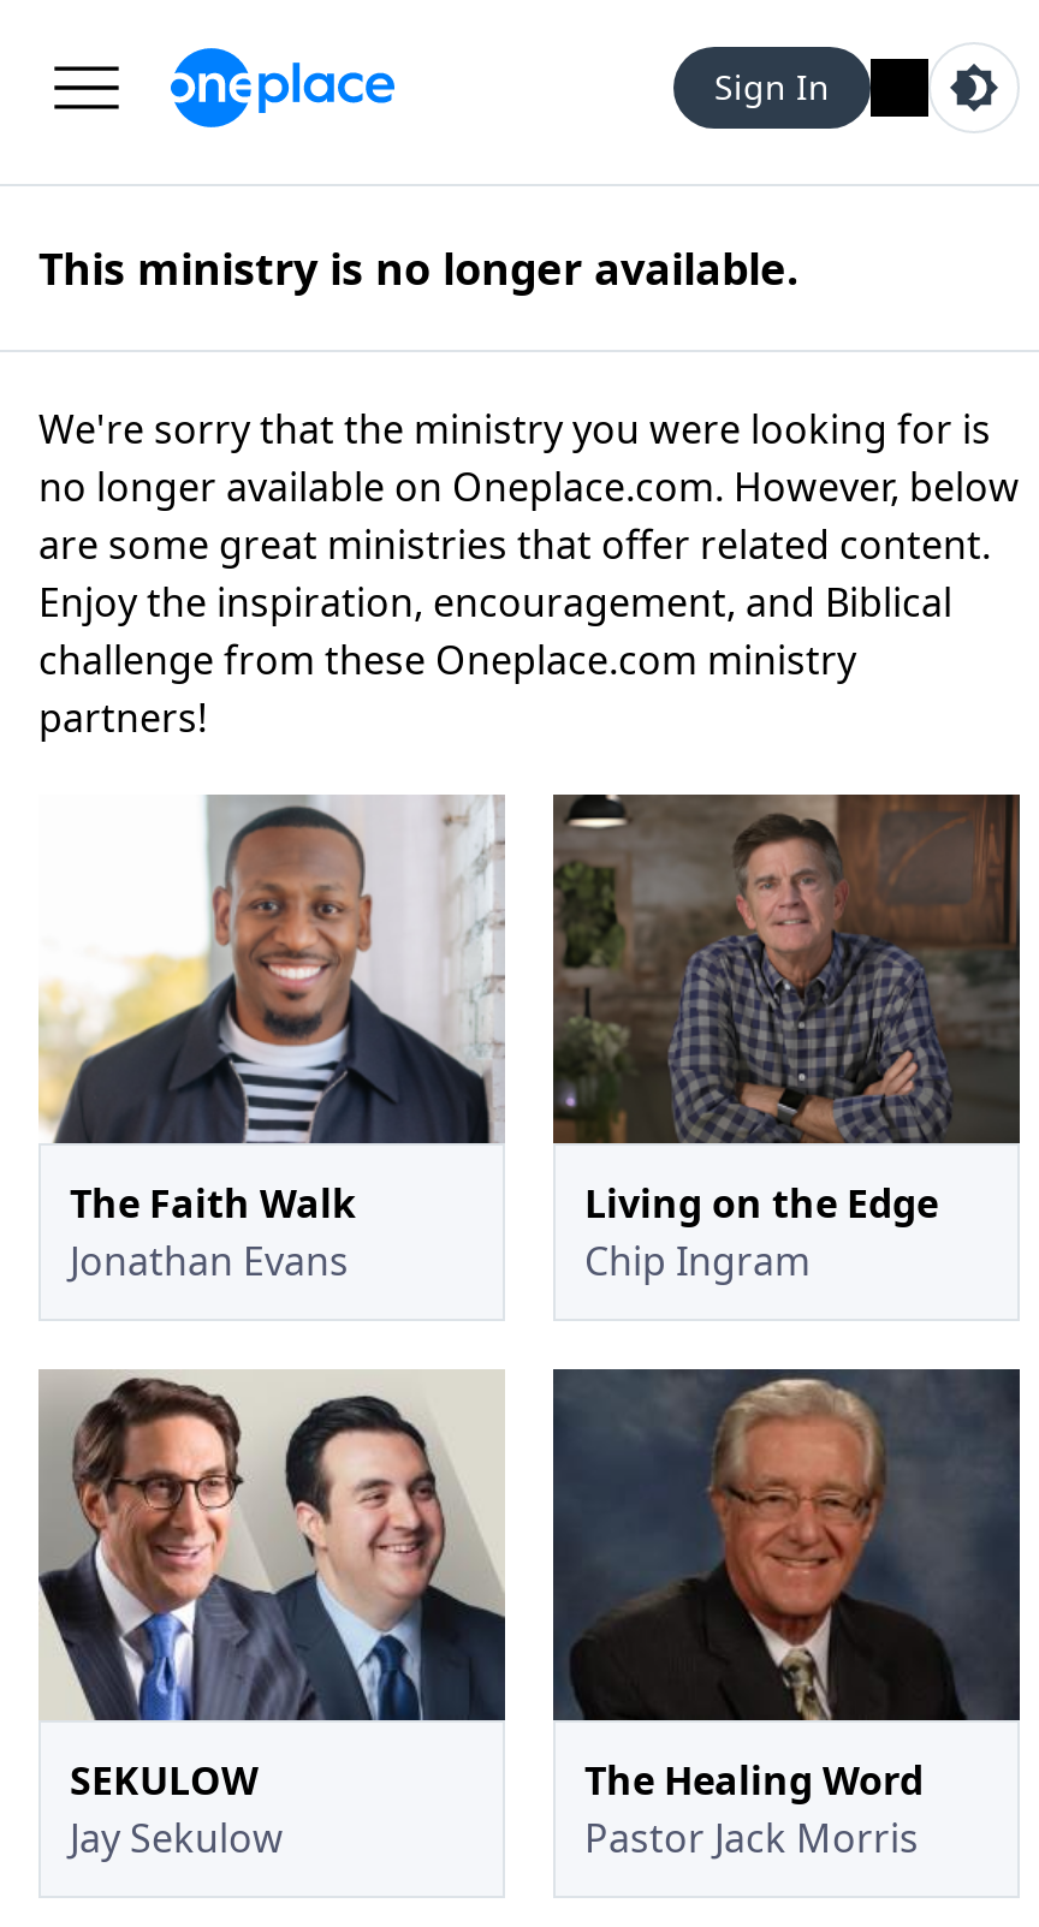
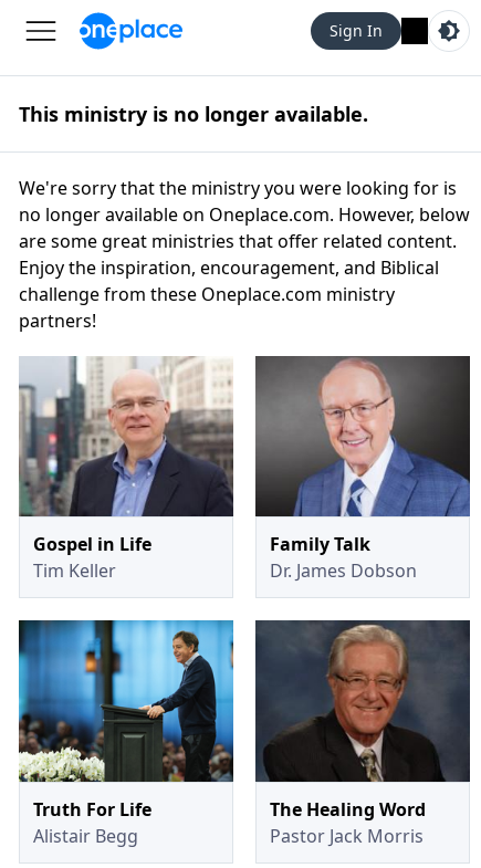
[38,795,505,1289] [image] | The Faith Walk | Jonathan Evans -> [18,355,234,583] [image] | Gospel in Life | Tim Keller
[553,795,1022,1289] [image] | Living on the Edge | Chip Ingram -> [255,356,471,583] [image] | Family Talk | Dr. James Dobson
[38,1369,507,1864] [image] | SEKULOW | Jay Sekulow -> [18,619,234,848] [image] | Truth For Life | Alistair Begg

